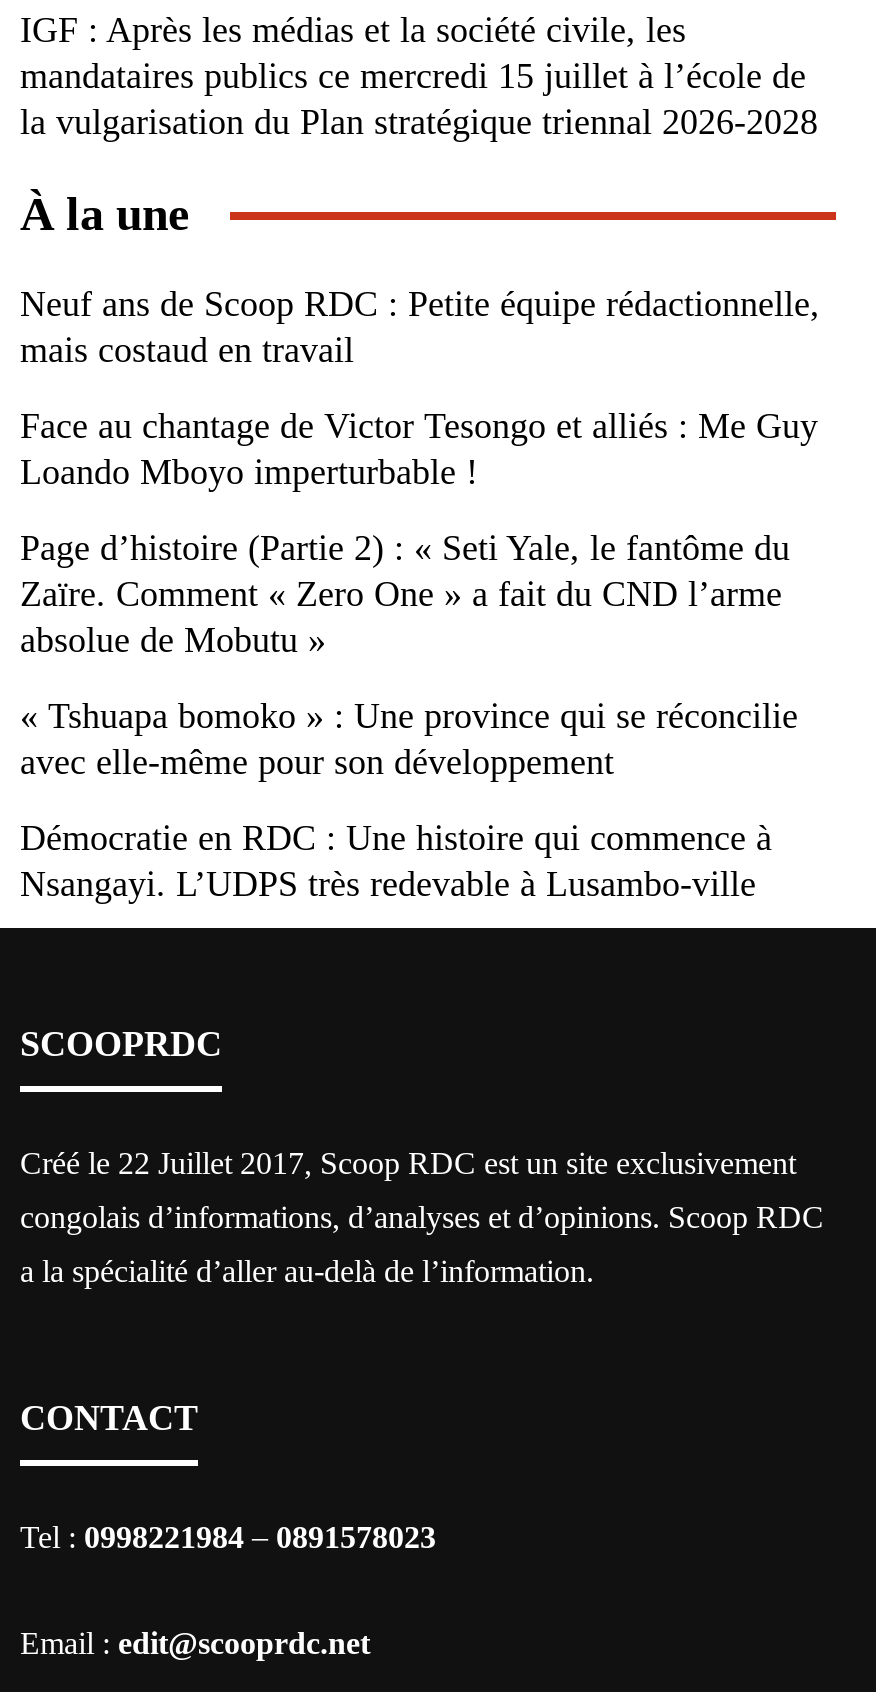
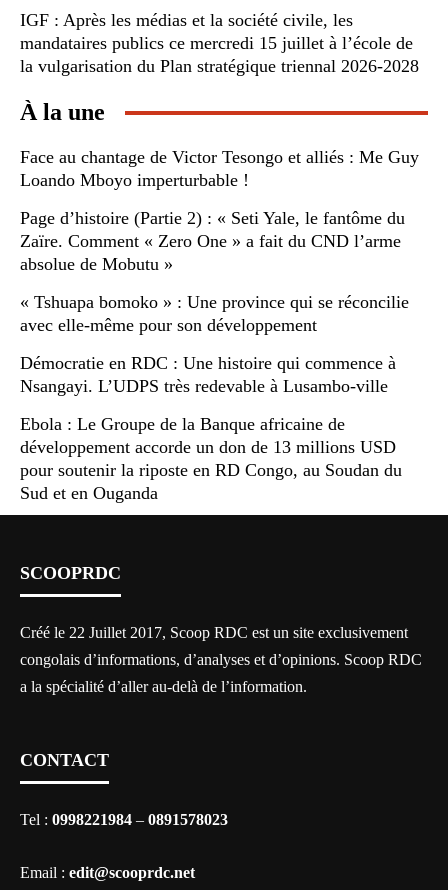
[20,284,820,370] Neuf ans de Scoop RDC : Petite équipe rédactionnelle, | mais costaud en travail -> none
moved [20,406,818,904] -> [20,147,419,396]: Face au chantage de Victor Tesongo et alliés : Me Guy | Loando Mboyo imperturbable ! | Page d’histoire (Partie 2) : « Seti Yale, le fantôme du | ... | Démocratie en RDC : Une histoire qui commence à | Nsangayi. L’UDPS très redevable à Lusambo-ville
none -> [20,414,402,503] Ebola : Le Groupe de la Banque africaine de | développement accorde un don de 13 millions USD | pour soutenir la riposte en RD Congo, au Soudan du | Sud et en Ouganda

